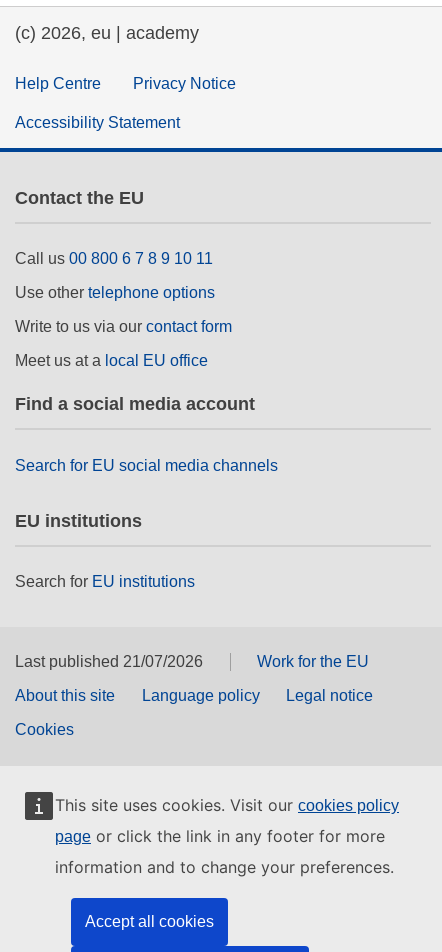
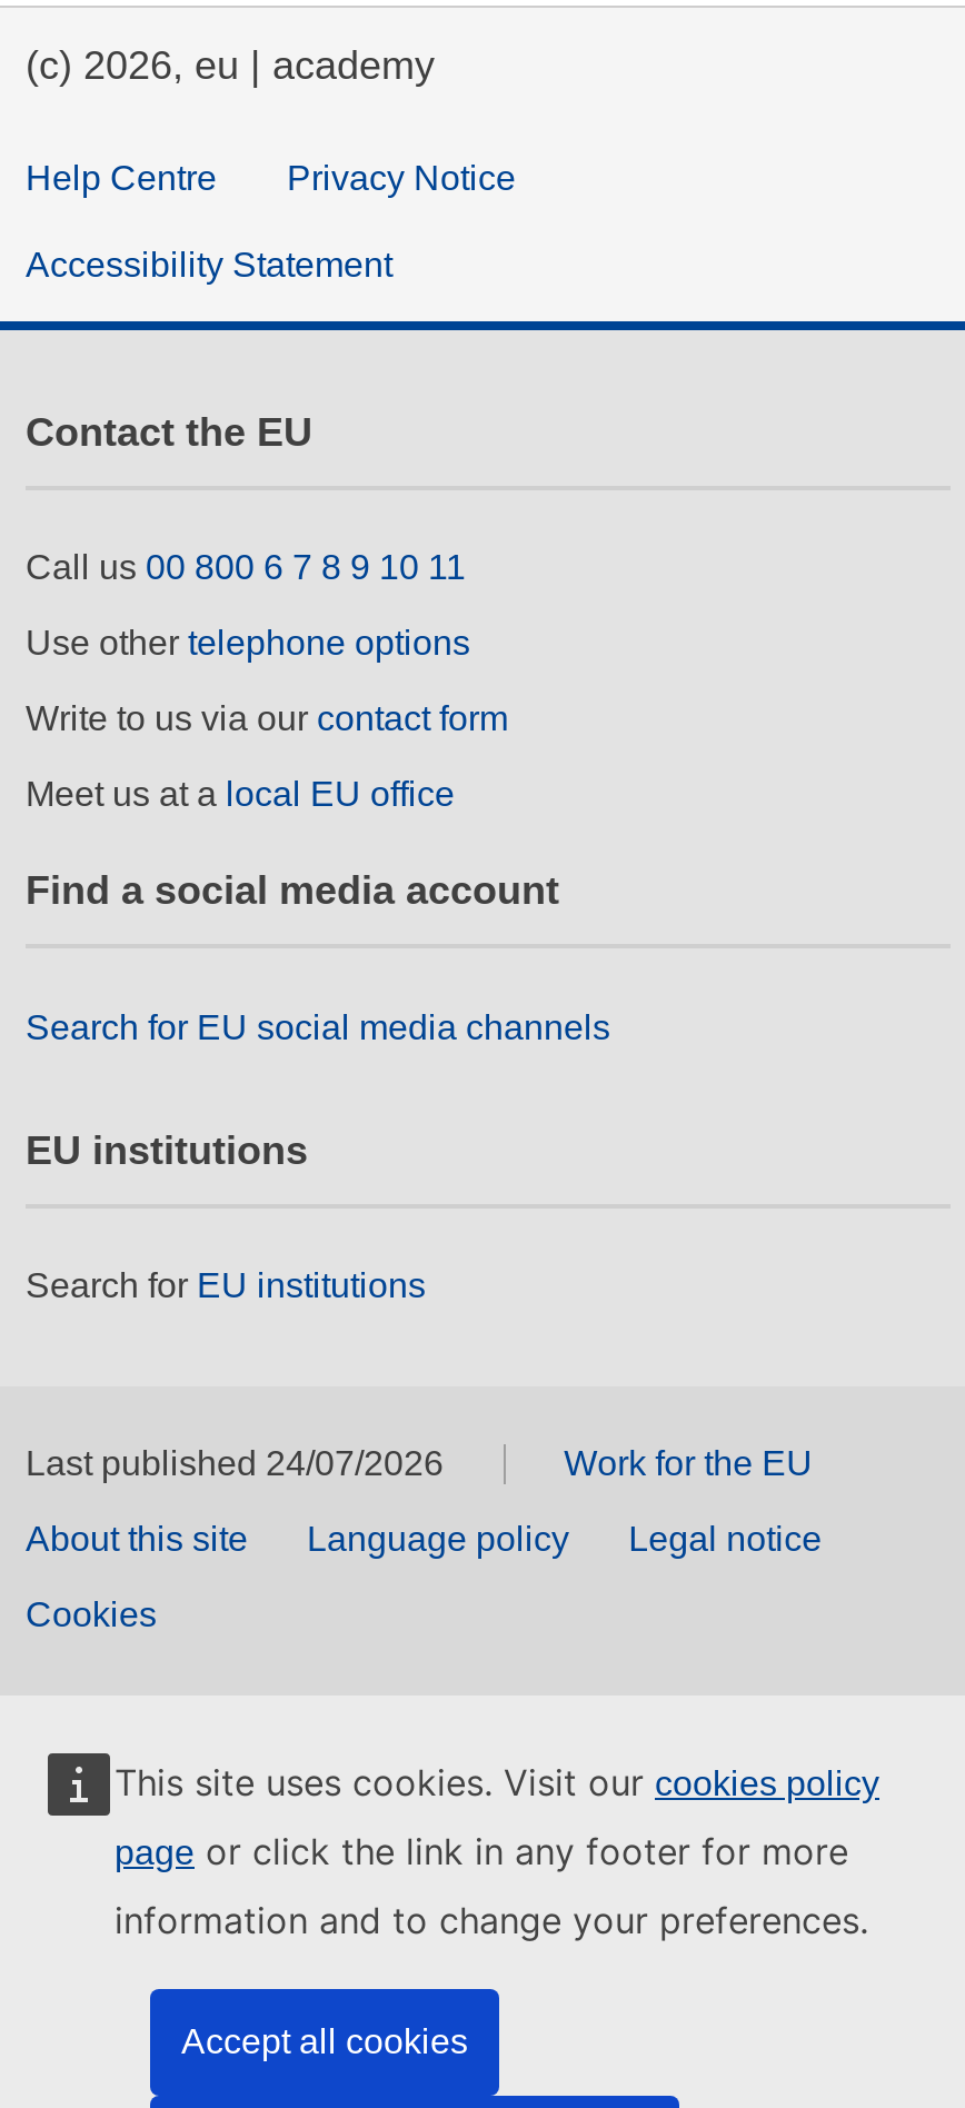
[15,653,203,670] Last published 21/07/2026 -> [26,1445,444,1483] Last published 24/07/2026

